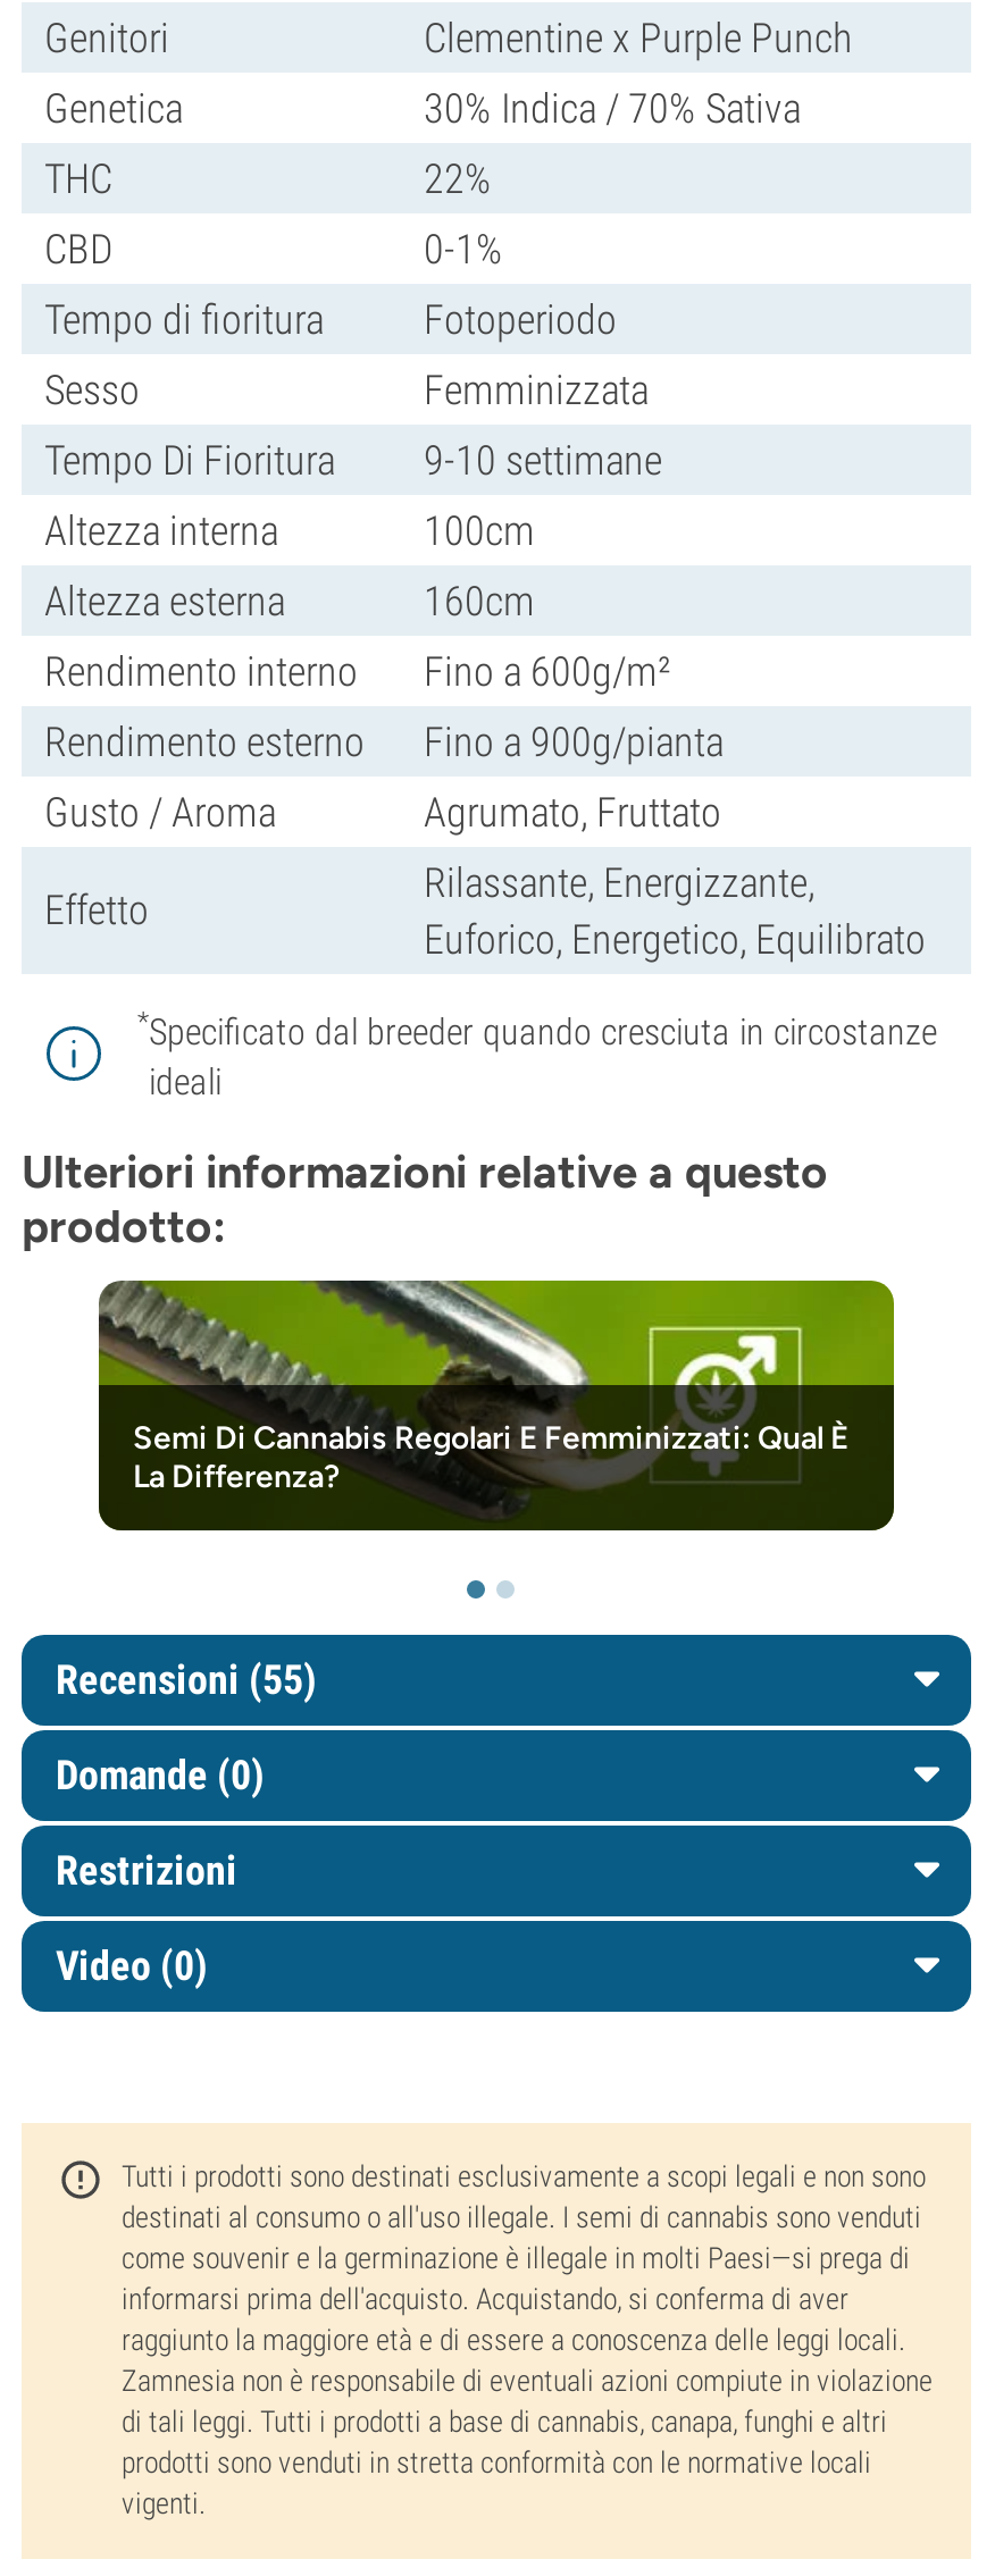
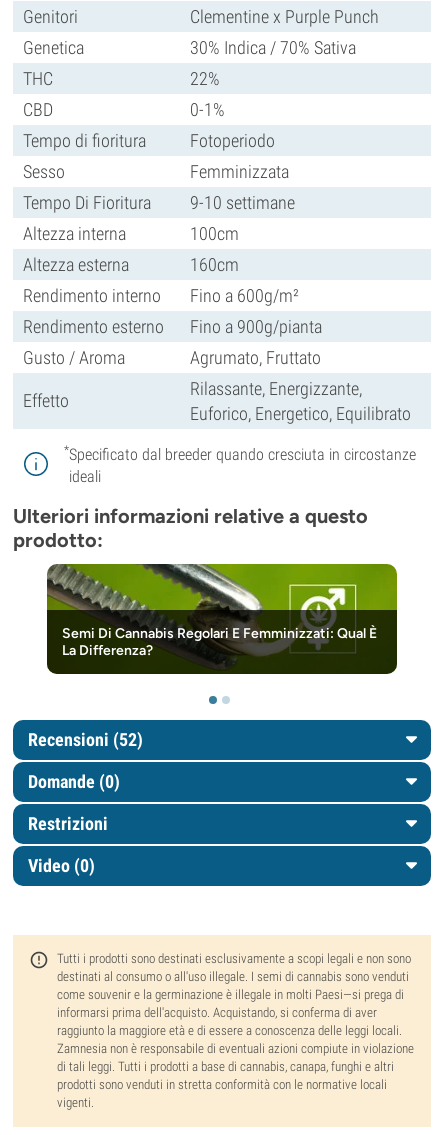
[56,1655,317,1703] Recensioni (55) -> [28,729,143,750] Recensioni (52)

